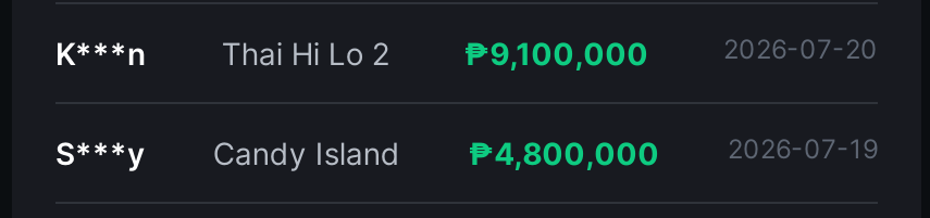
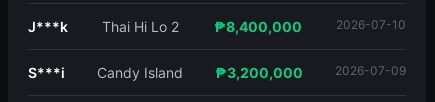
[55,34,147,71] K***n -> [28,18,68,35] J***k
[464,32,878,71] ₱9,100,000 | 2026-07-20 -> [214,17,406,35] ₱8,400,000 | 2026-07-10
[55,134,145,171] S***y -> [28,64,65,81] S***i
[468,132,878,171] ₱4,800,000 | 2026-07-19 -> [215,63,406,81] ₱3,200,000 | 2026-07-09

